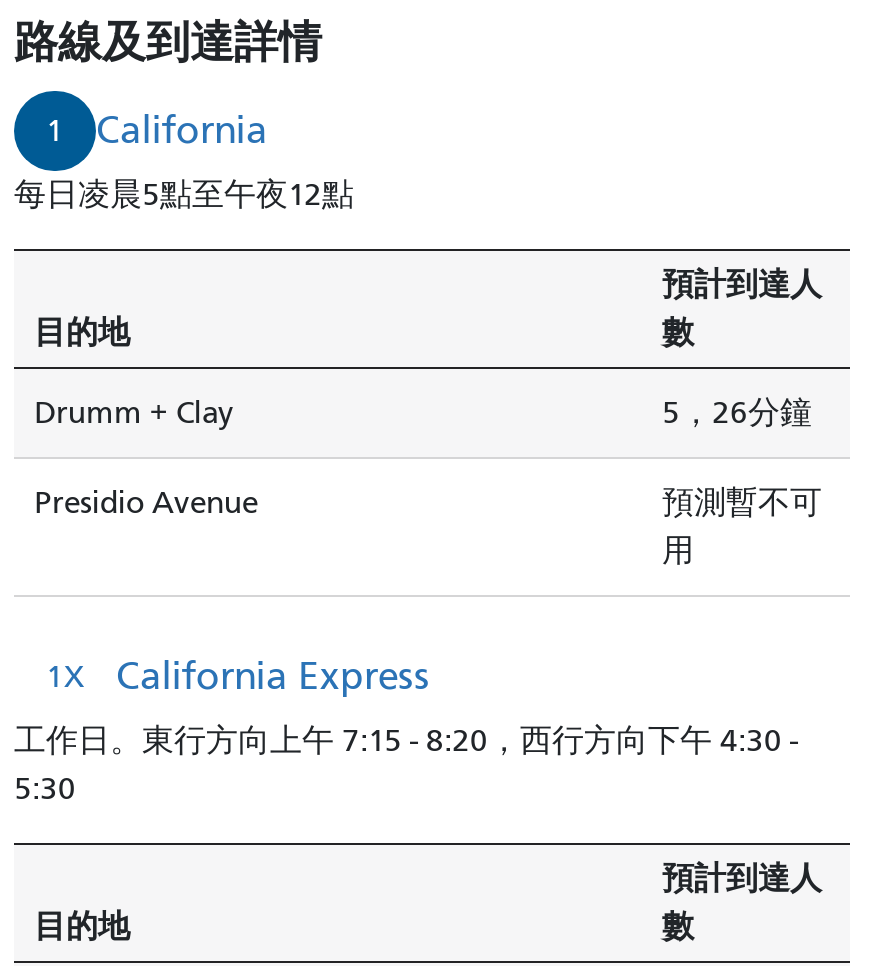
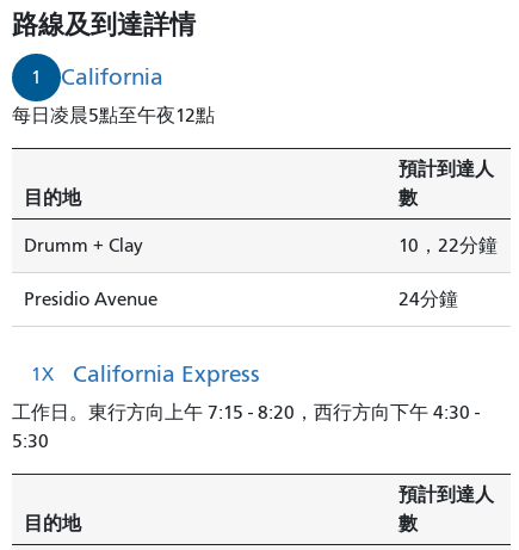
[662,394,812,430] 5，26分鐘 -> [398,235,498,256] 10，22分鐘
[662,484,822,568] 預測暫不可 | 用 -> [398,289,458,310] 24分鐘

